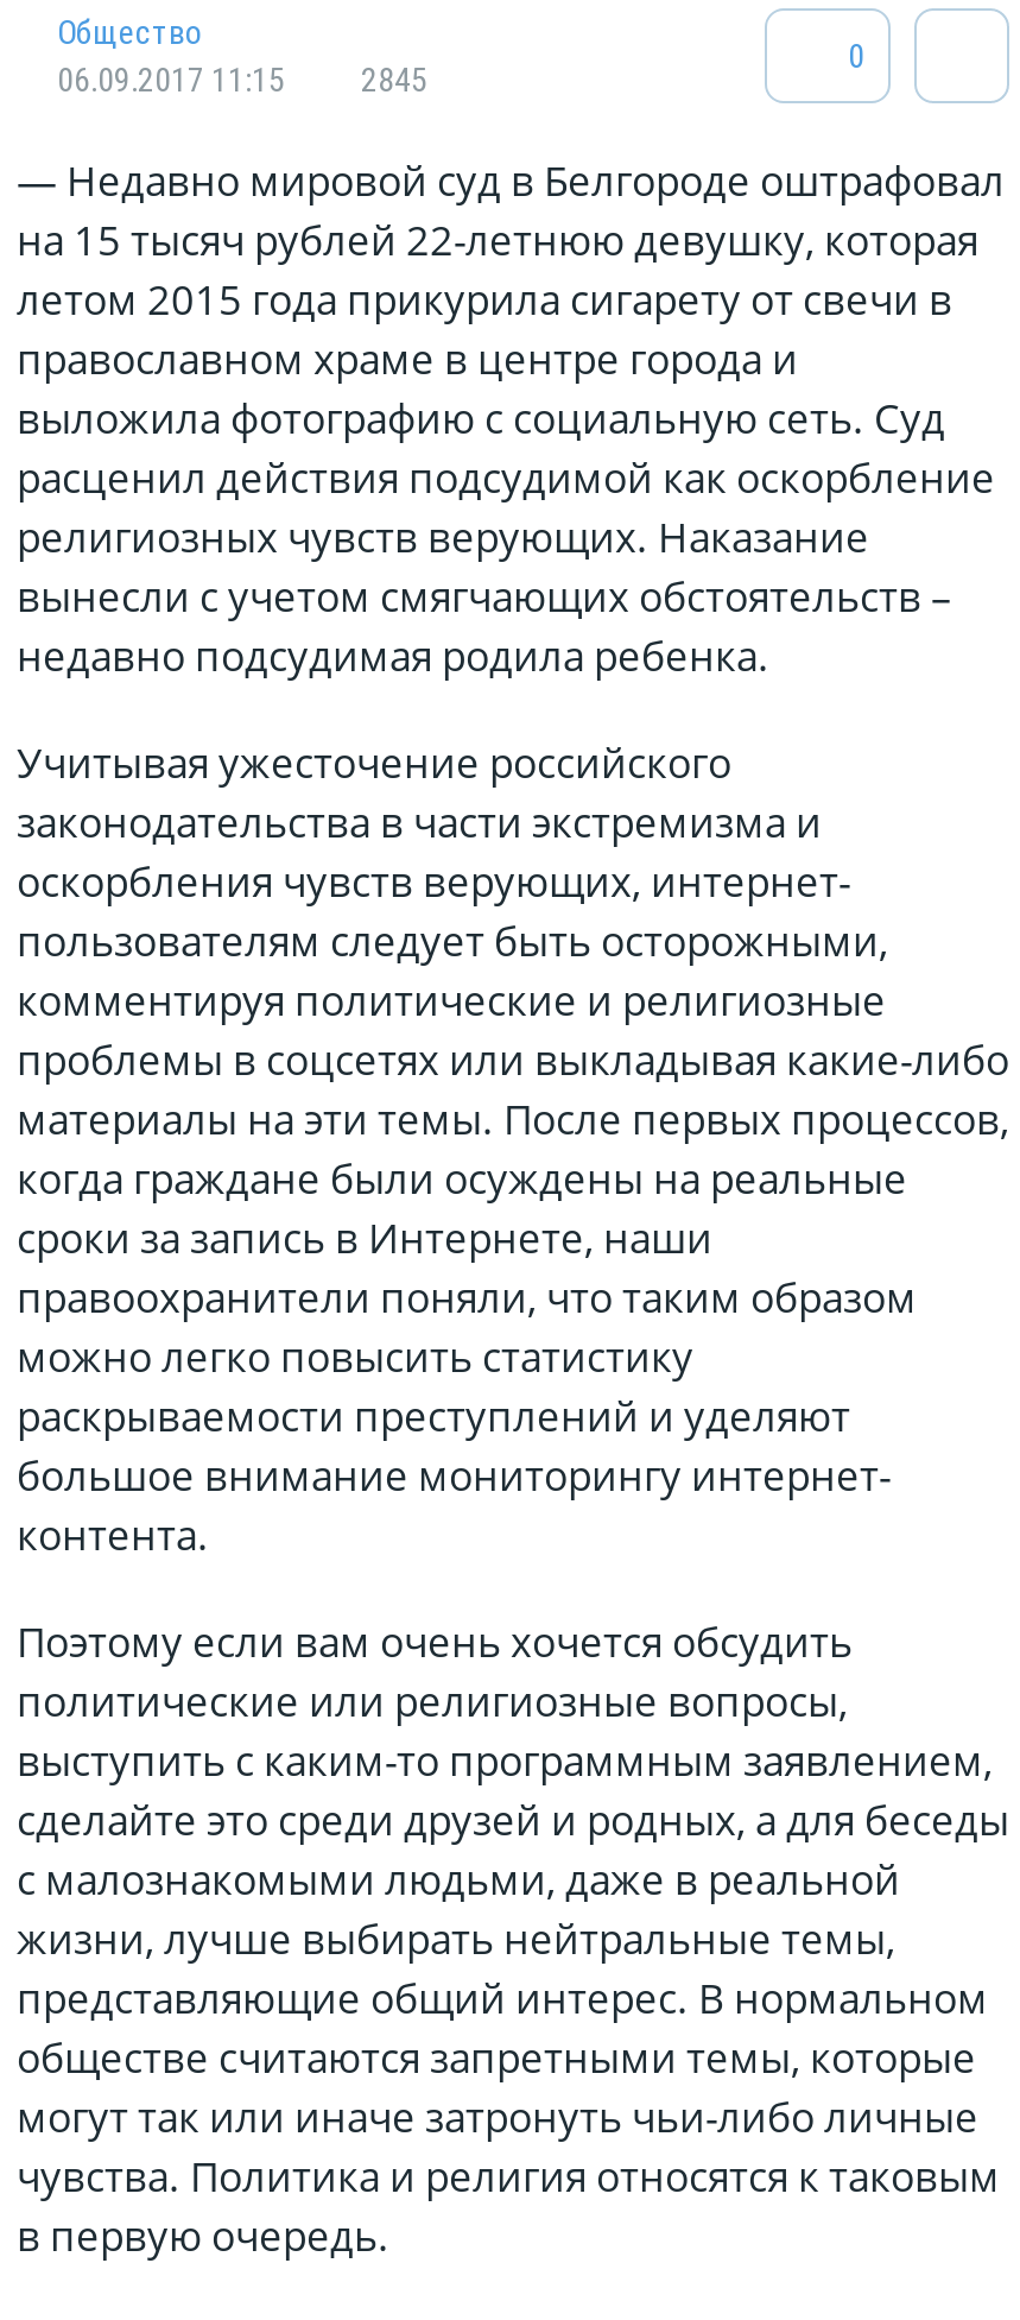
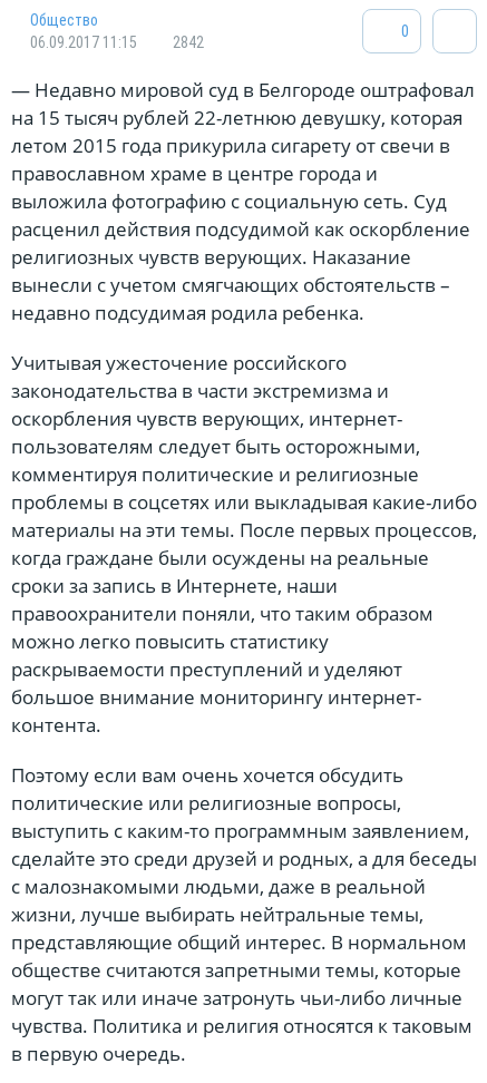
[57,62,427,100] 06.09.2017 11:15 2845 -> [30,34,204,52] 06.09.2017 11:15 2842

